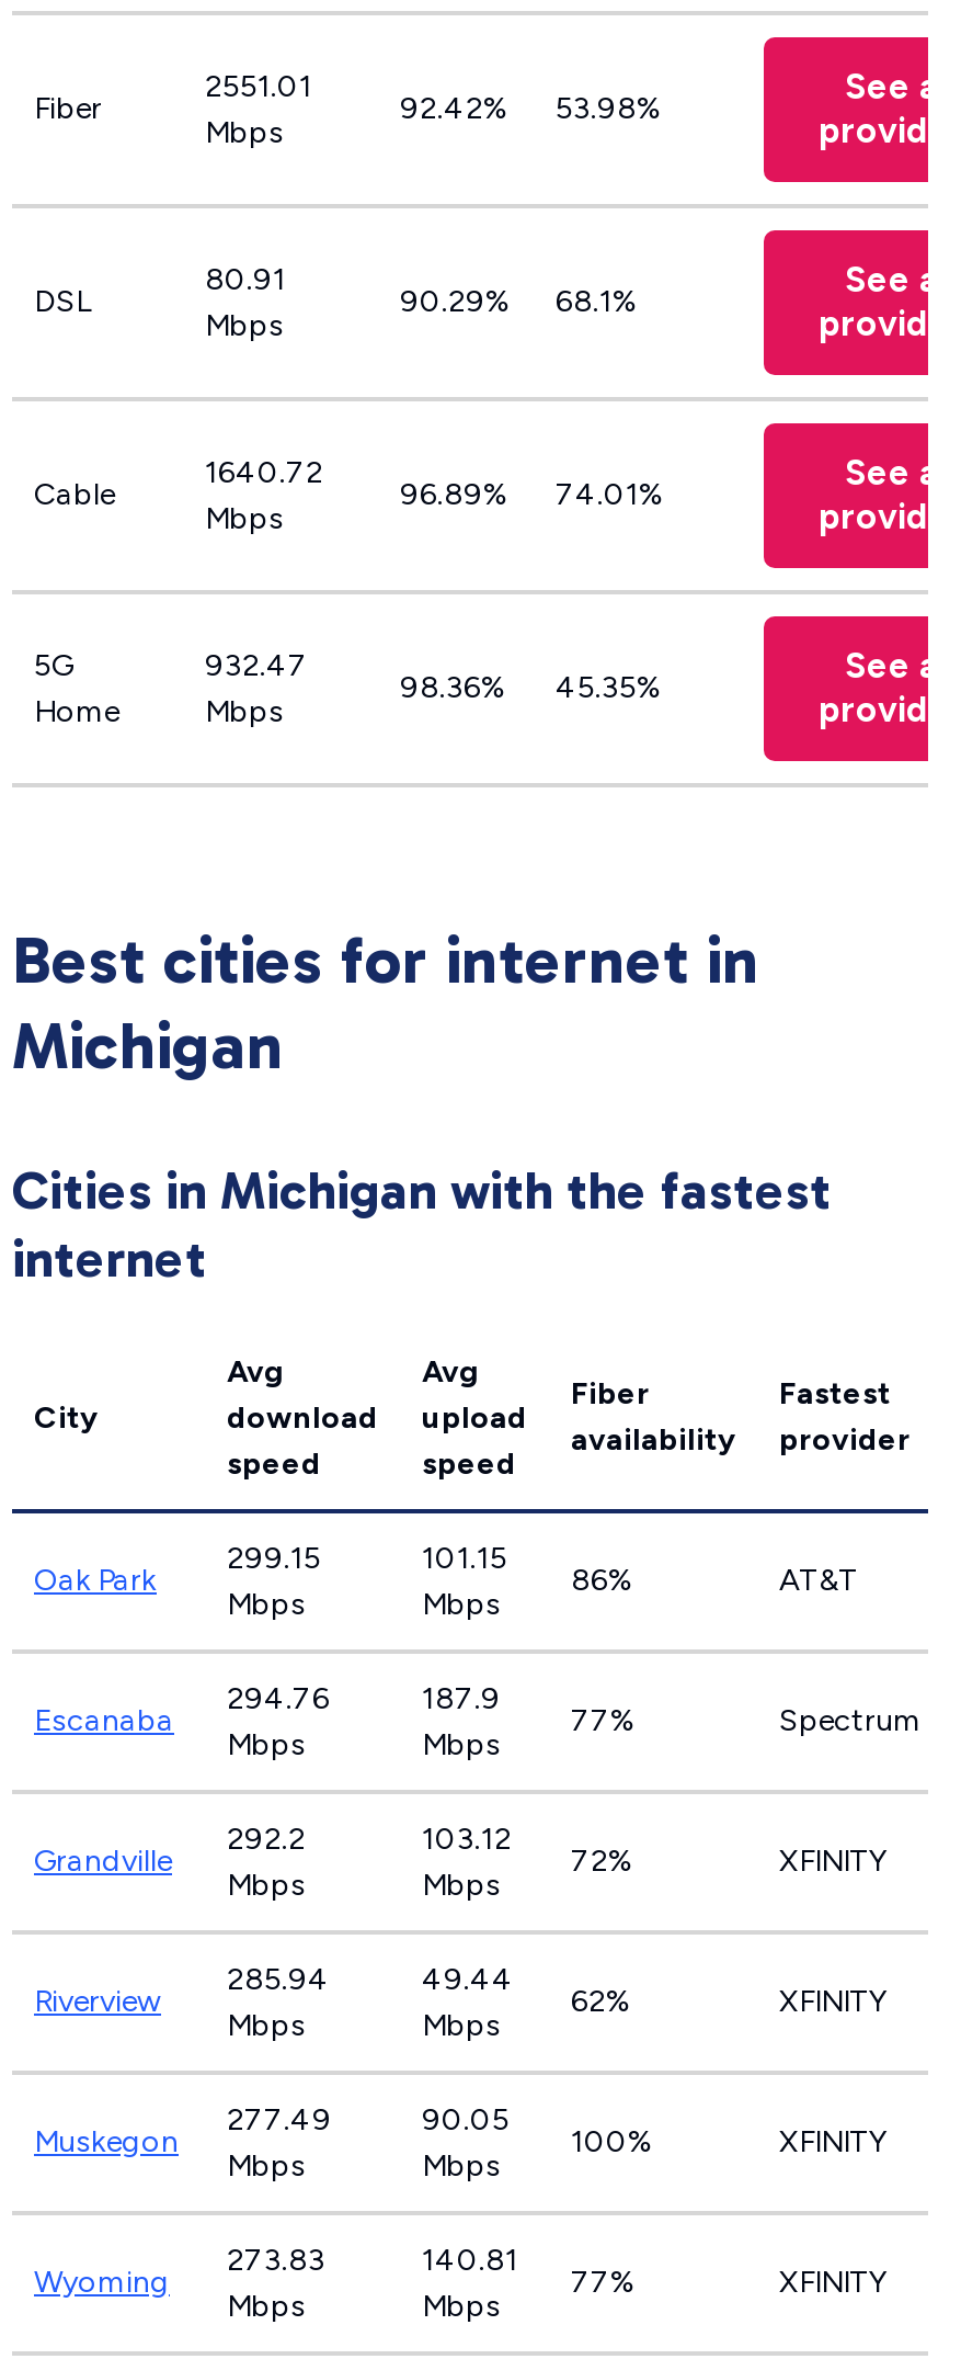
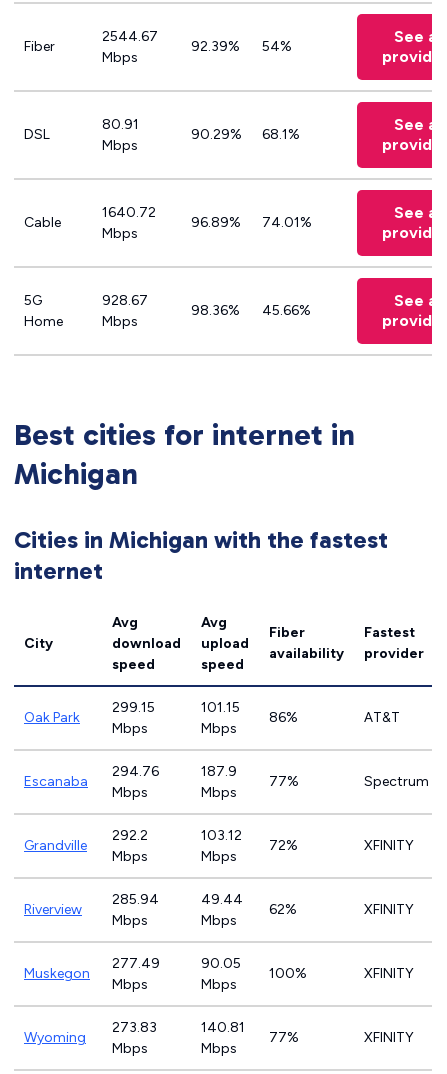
[205,68,312,105] 2551.01 -> [102,28,158,45] 2544.67
[400,89,510,127] 92.42% -> [191,38,240,55] 92.39%
[556,89,663,127] 53.98% -> [262,38,292,55] 54%
[205,647,308,684] 932.47 -> [102,292,148,309] 928.67
[400,669,663,706] 98.36% 45.35% -> [191,302,311,319] 98.36% 45.66%

